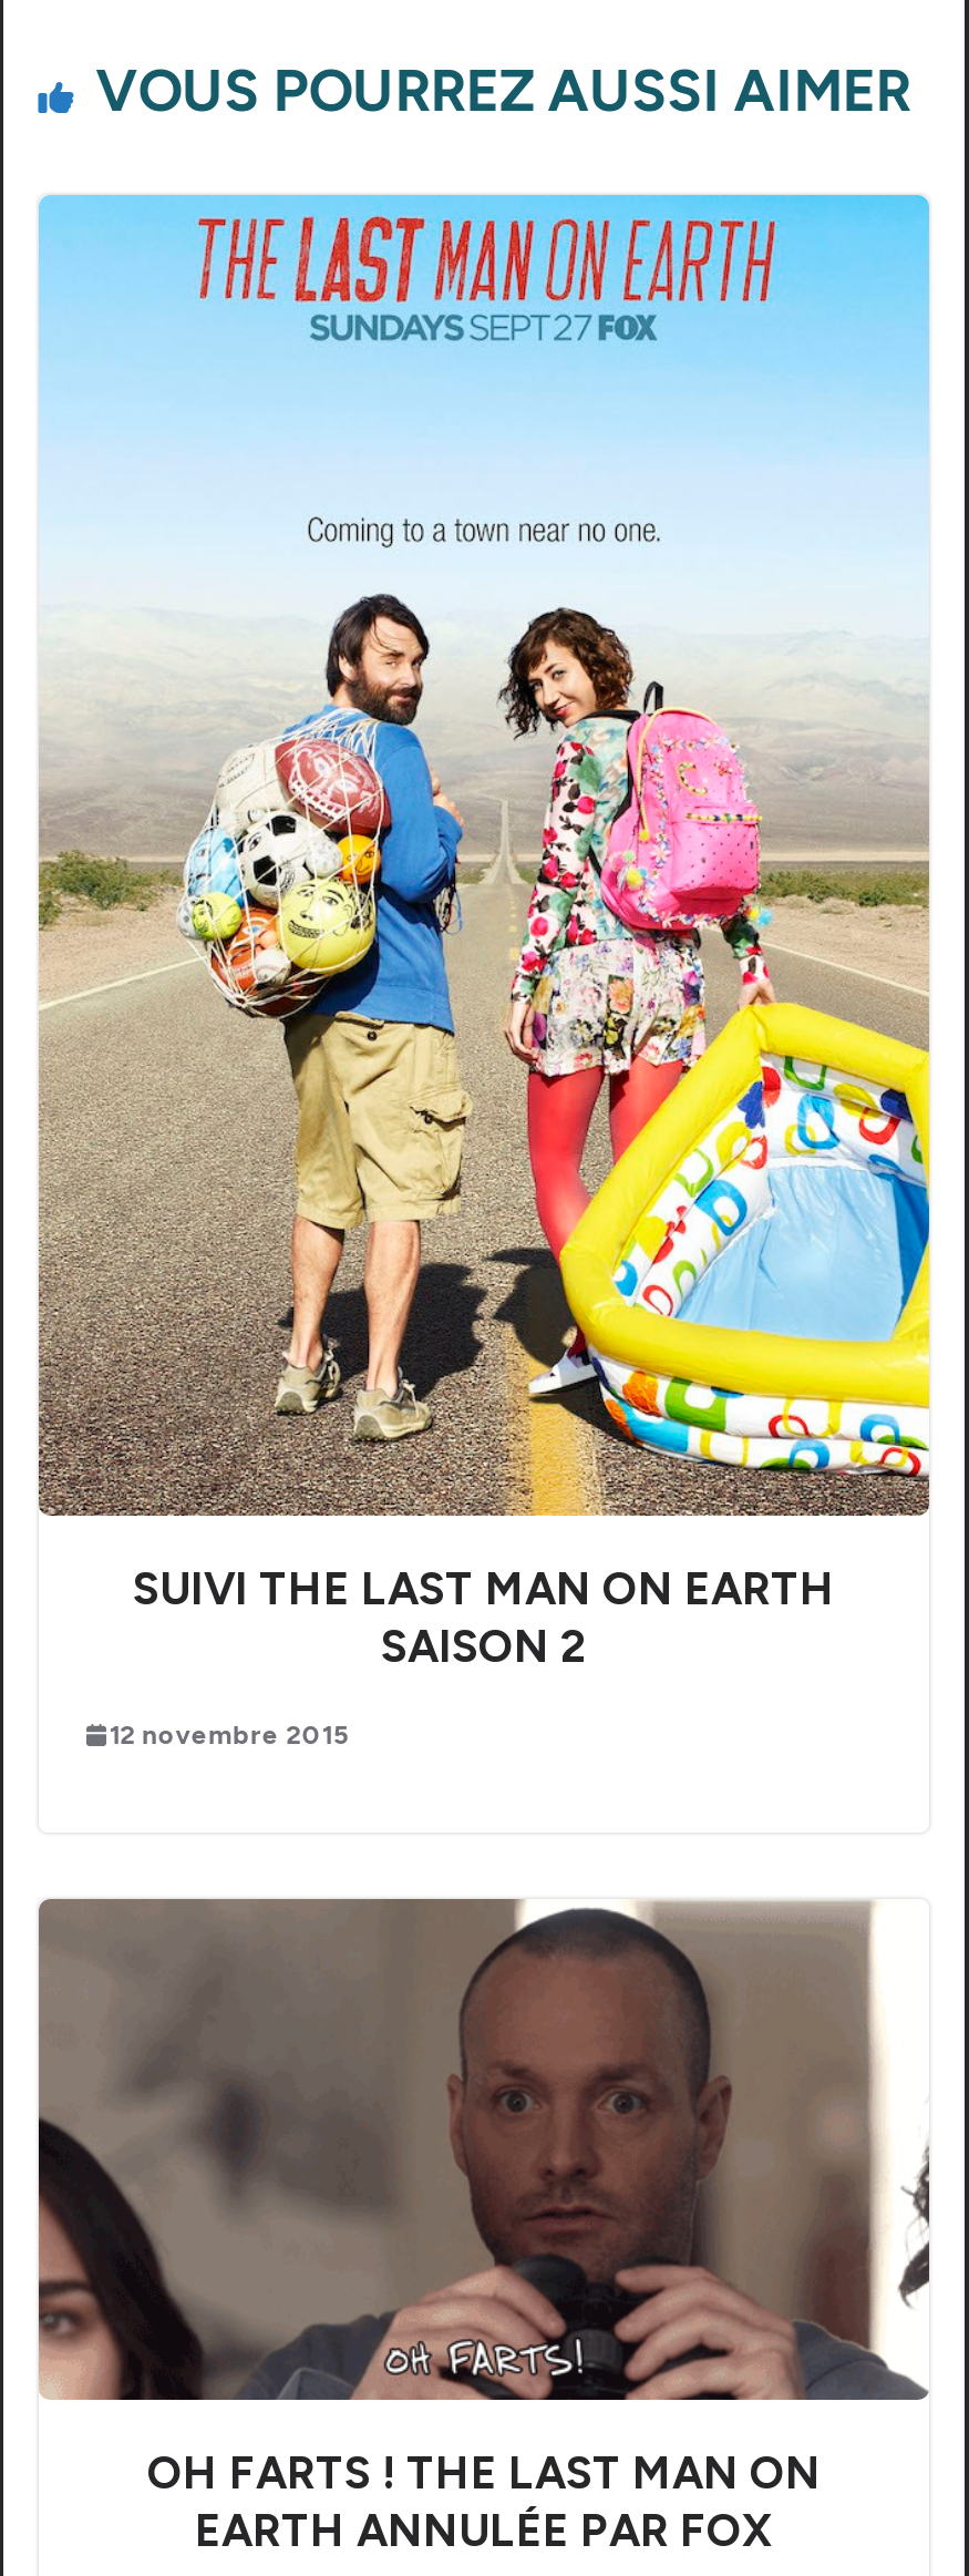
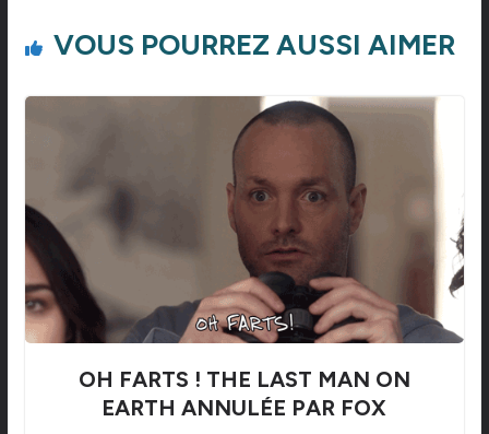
[37,193,931,1751] [image] | SUIVI THE LAST MAN ON EARTH | SAISON 2 | 12 novembre 2015 -> none

